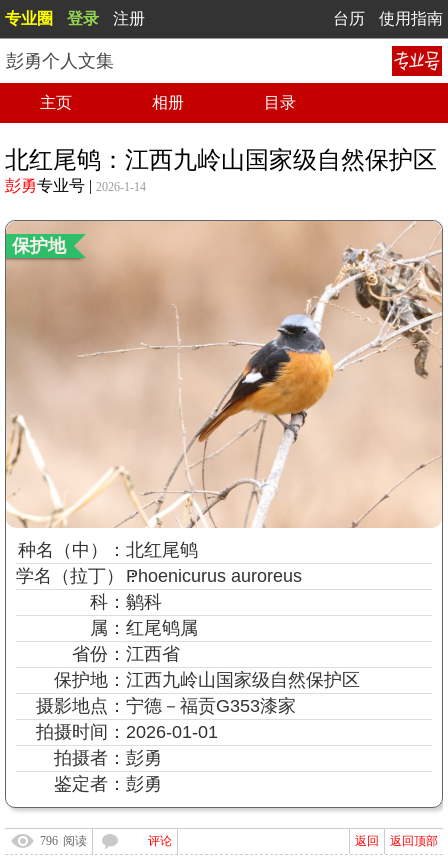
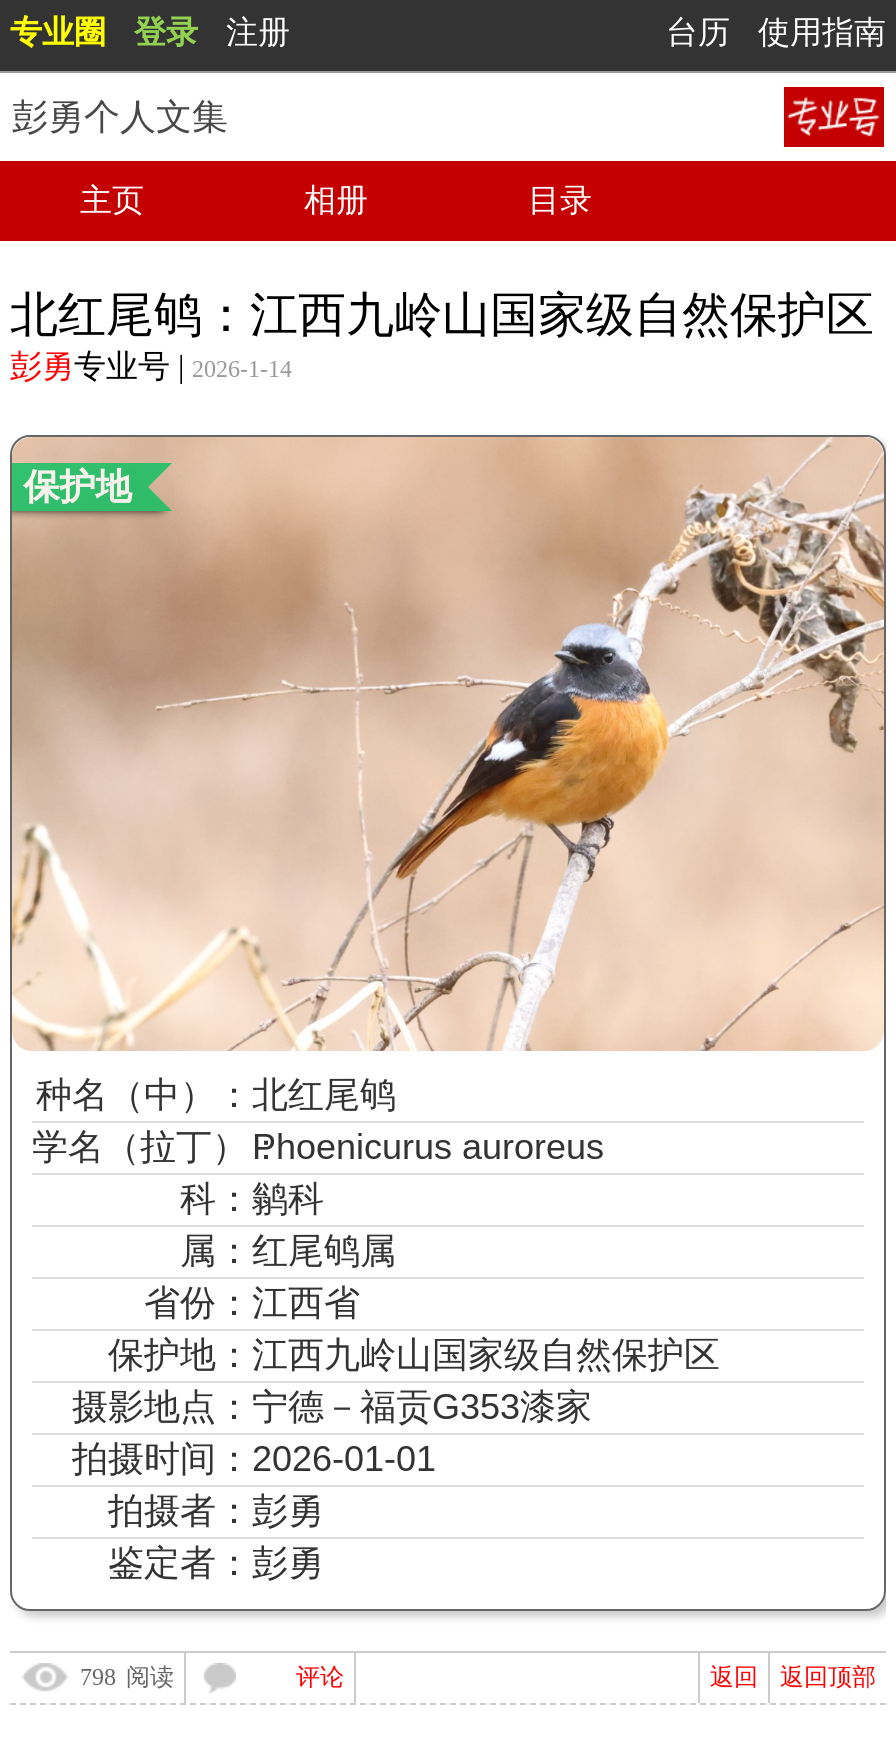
[40,834,87,848] 796 阅读 -> [80,1663,174,1691] 798 阅读

